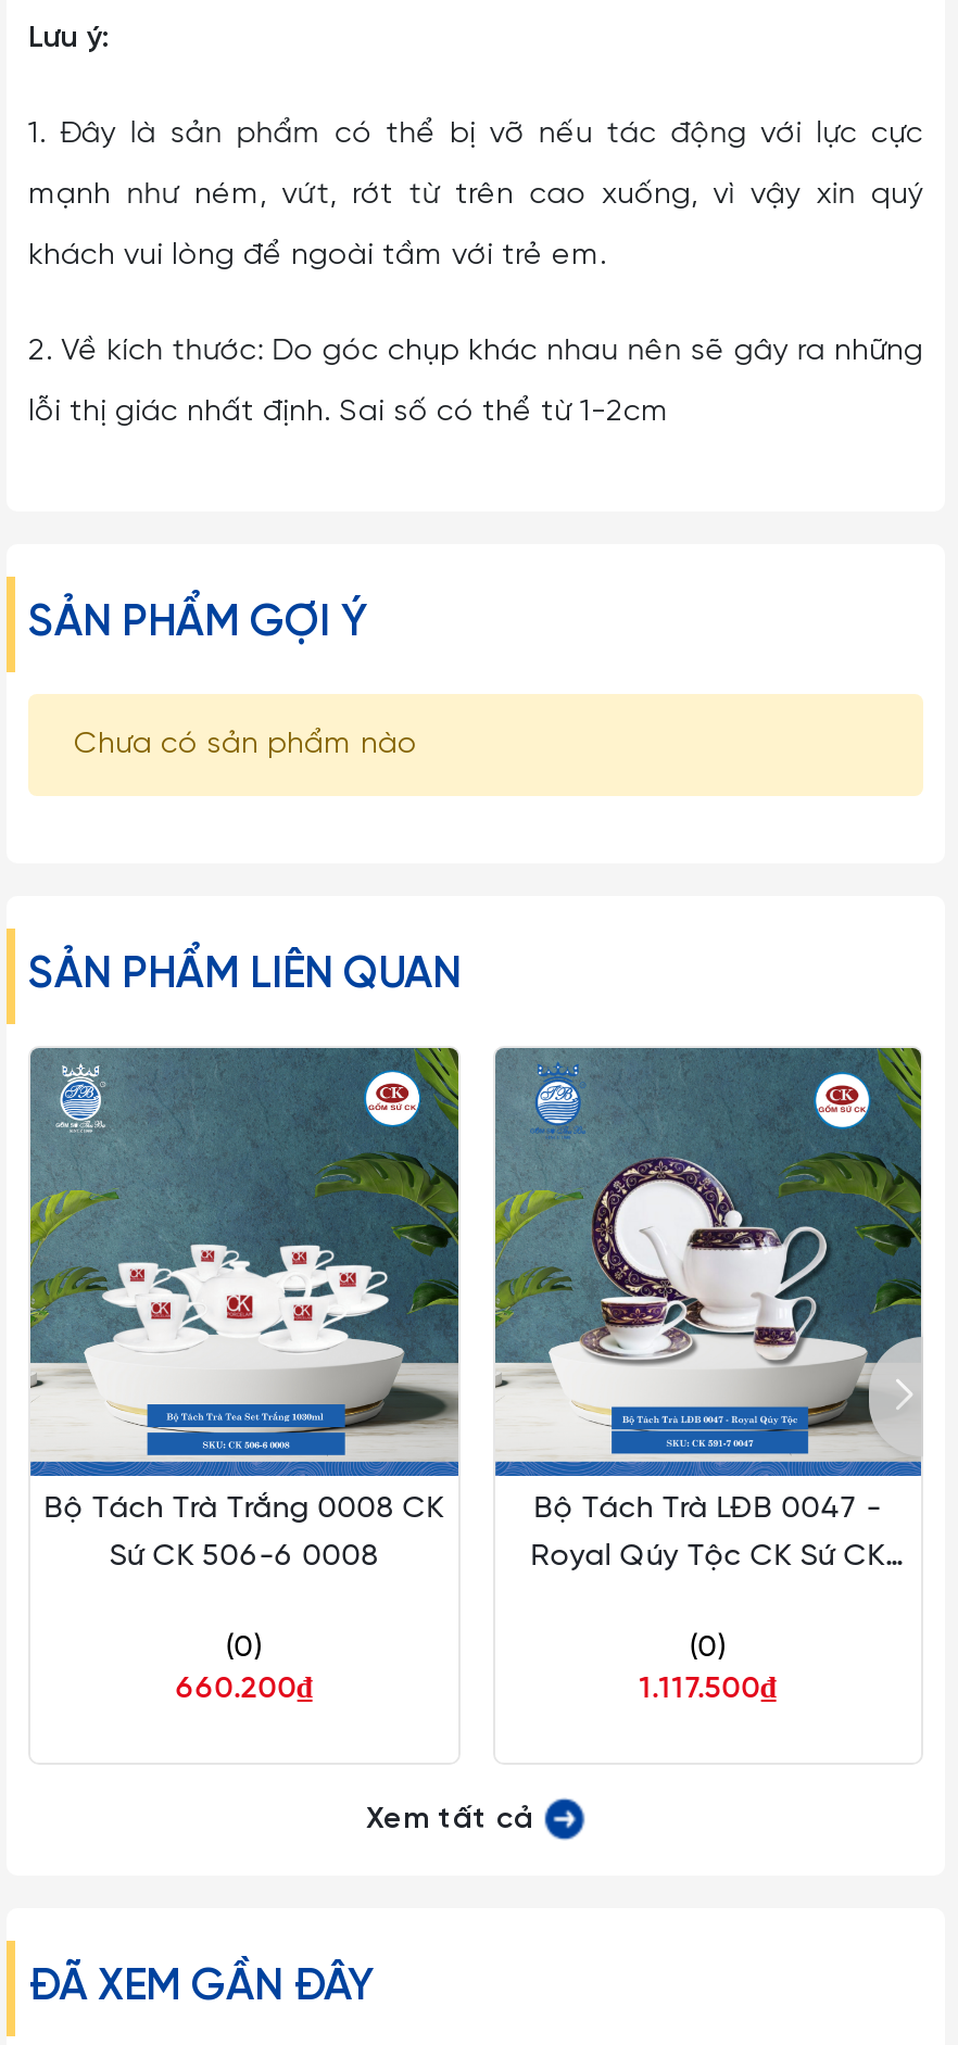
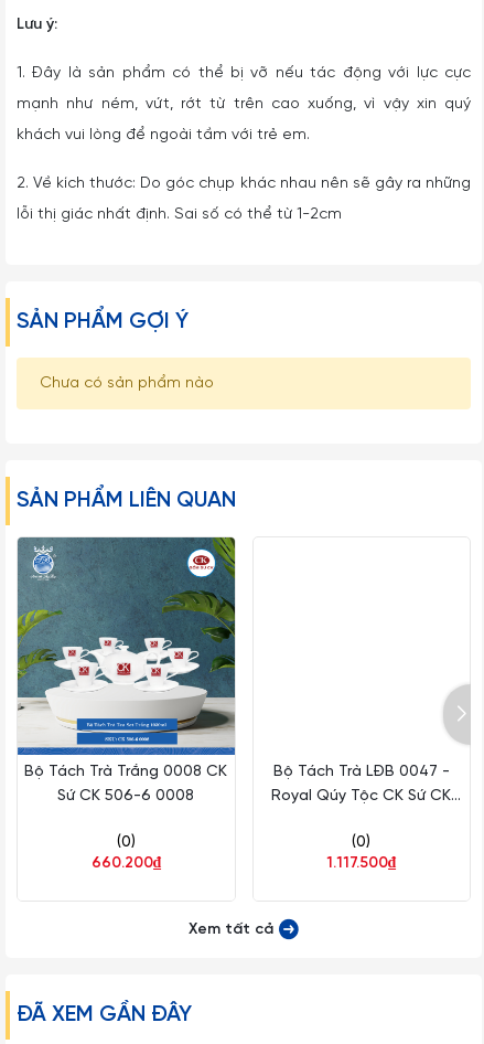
[493,1046,923,1478] [image] -> none

